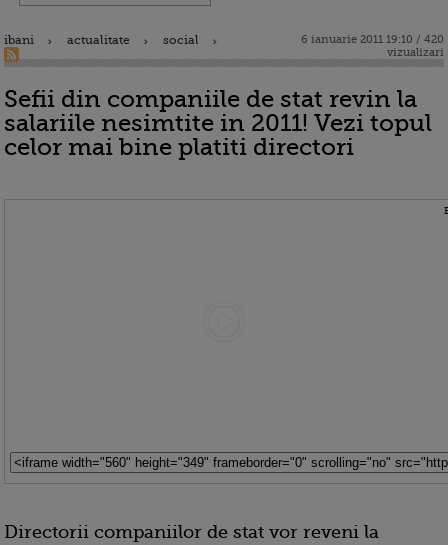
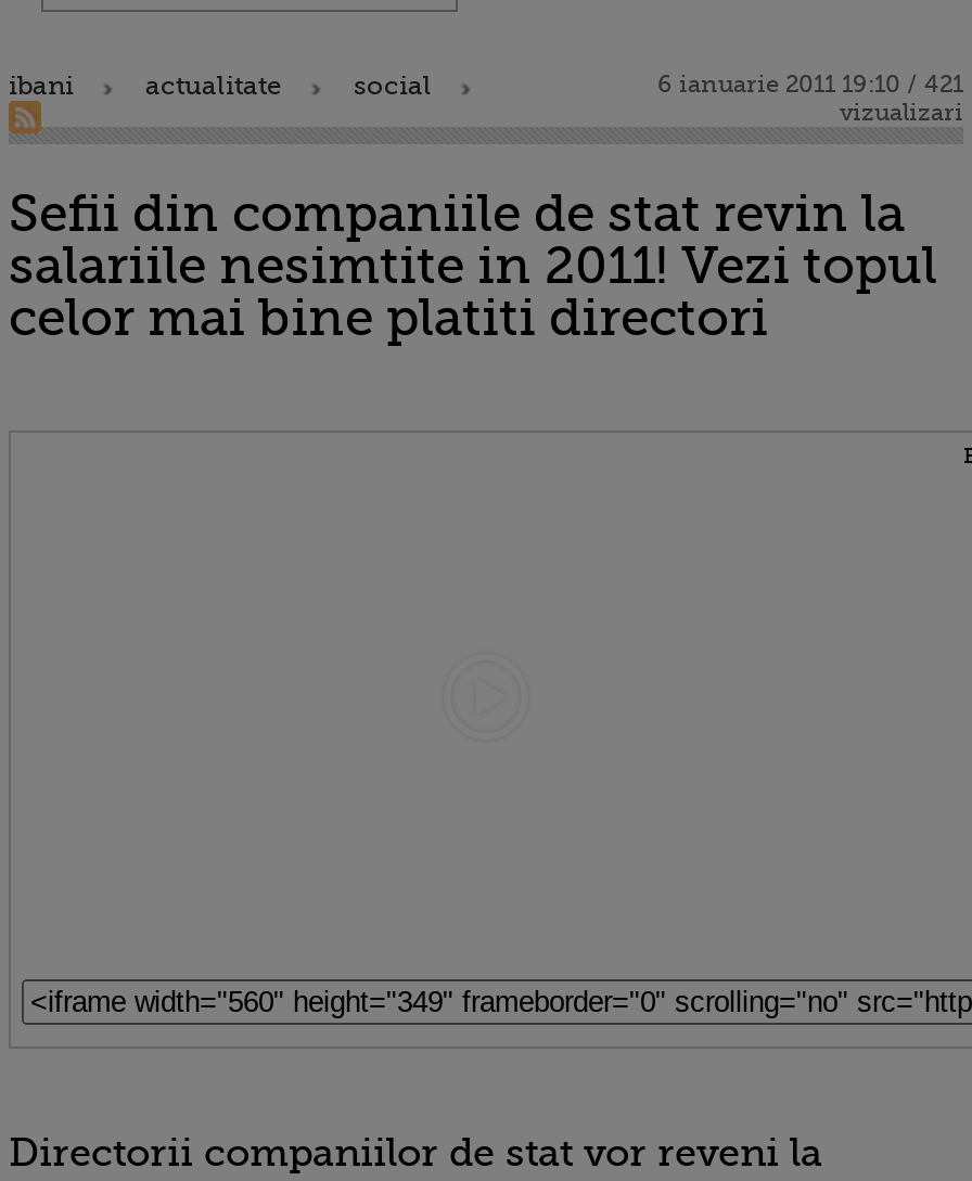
[301,33,444,46] 6 ianuarie 2011 19:10 / 420 -> [657,70,963,99] 6 ianuarie 2011 19:10 / 421

